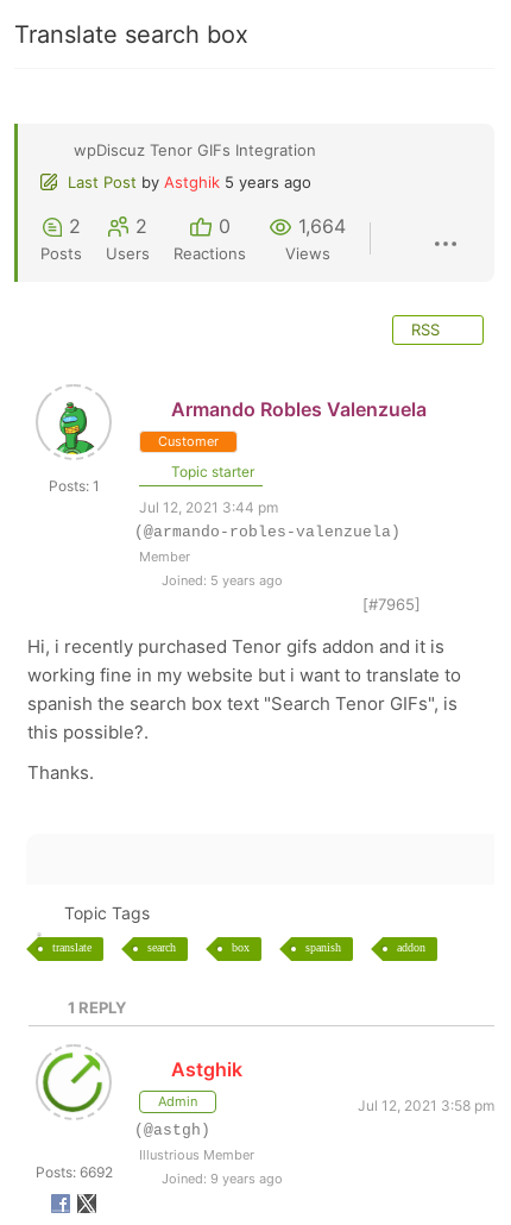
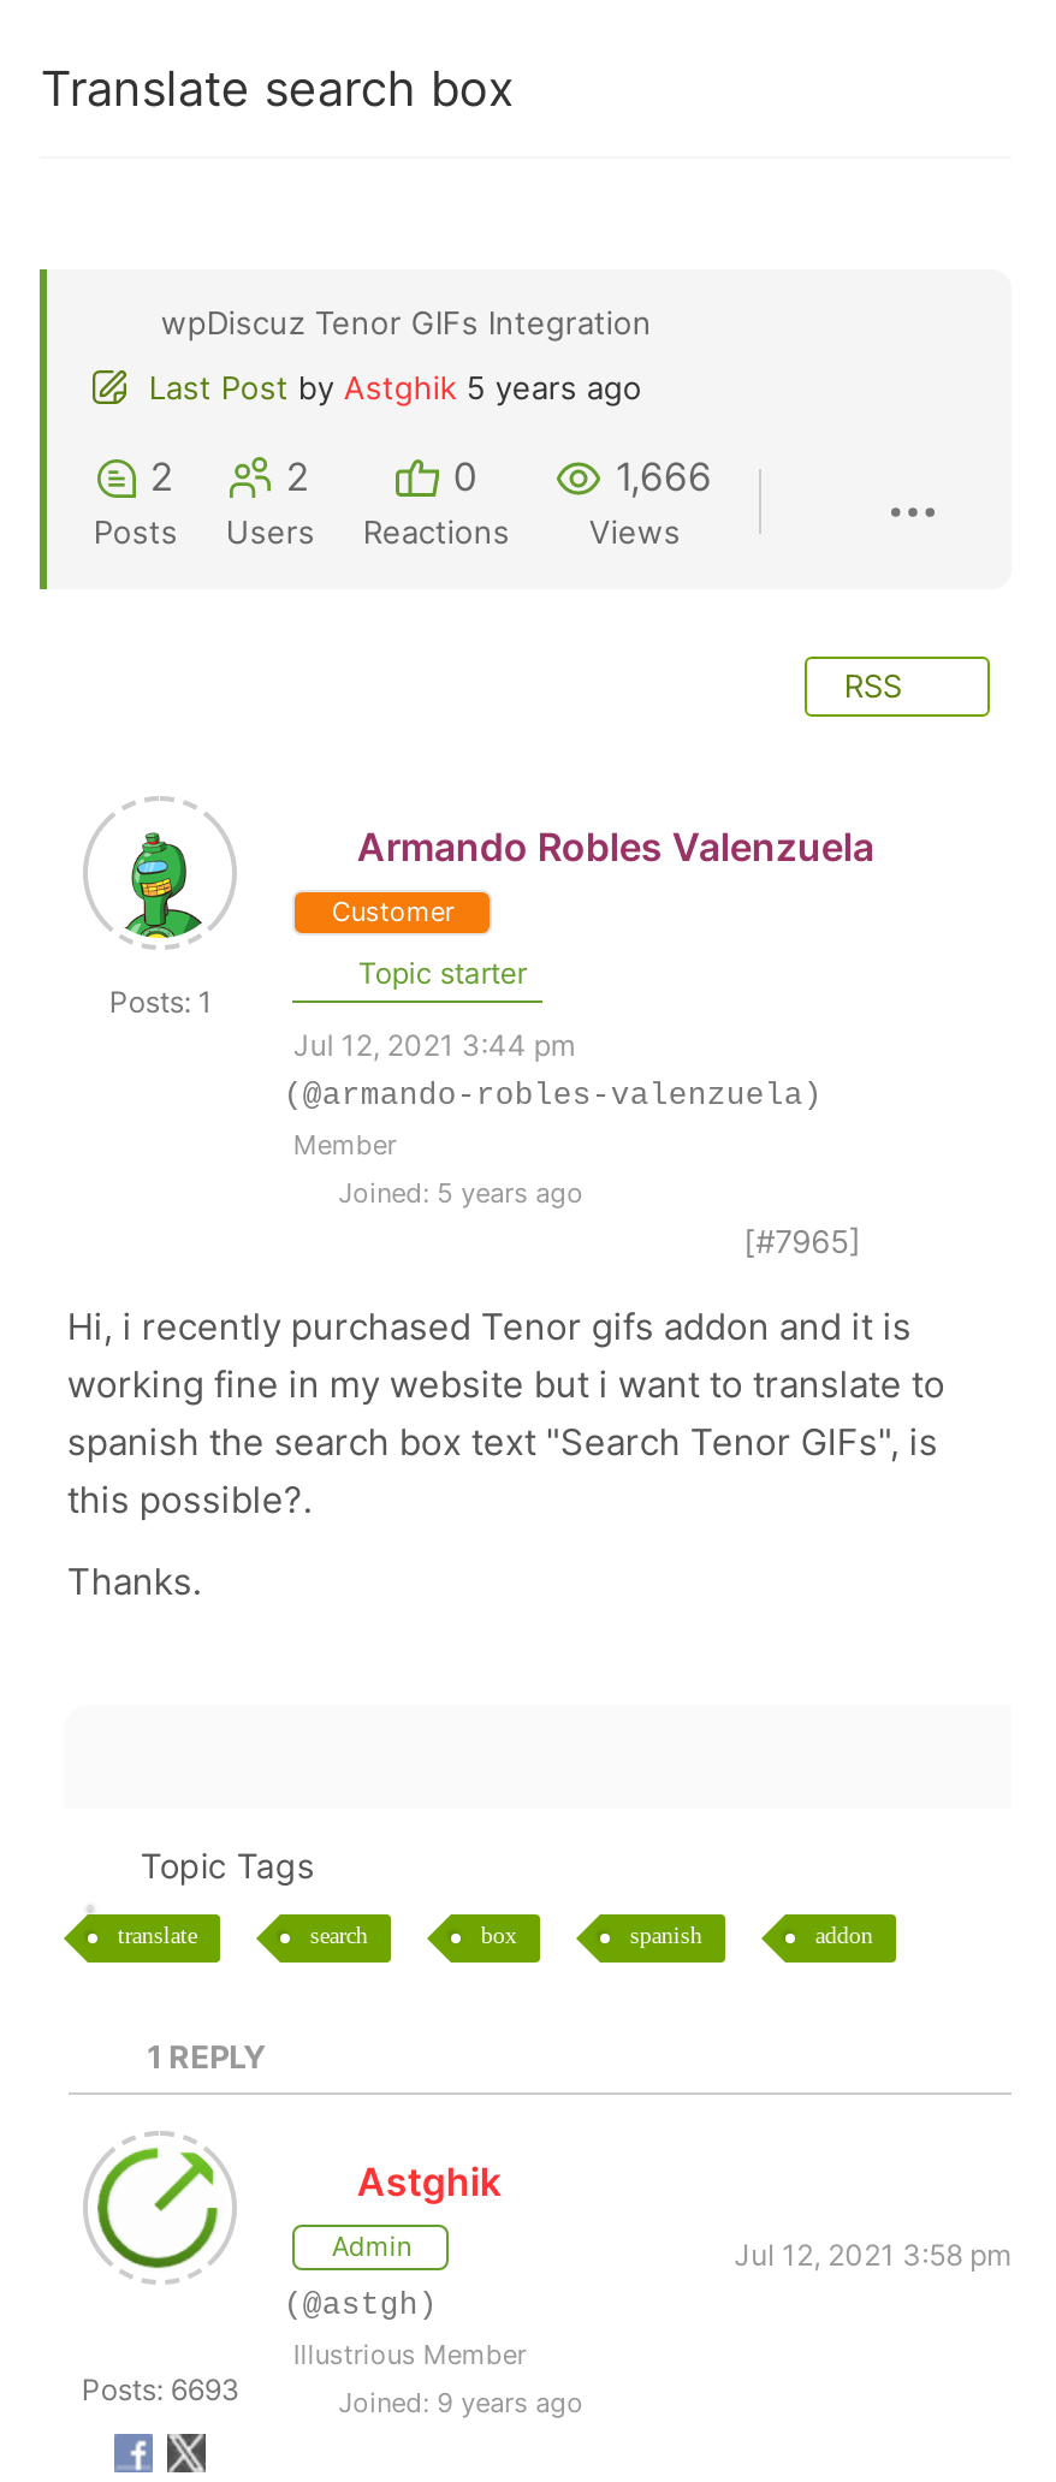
[299,214,346,238] 1,664 -> [616,452,712,500] 1,666
[36,1163,113,1181] Posts: 6692 -> [82,2371,240,2407] Posts: 6693

